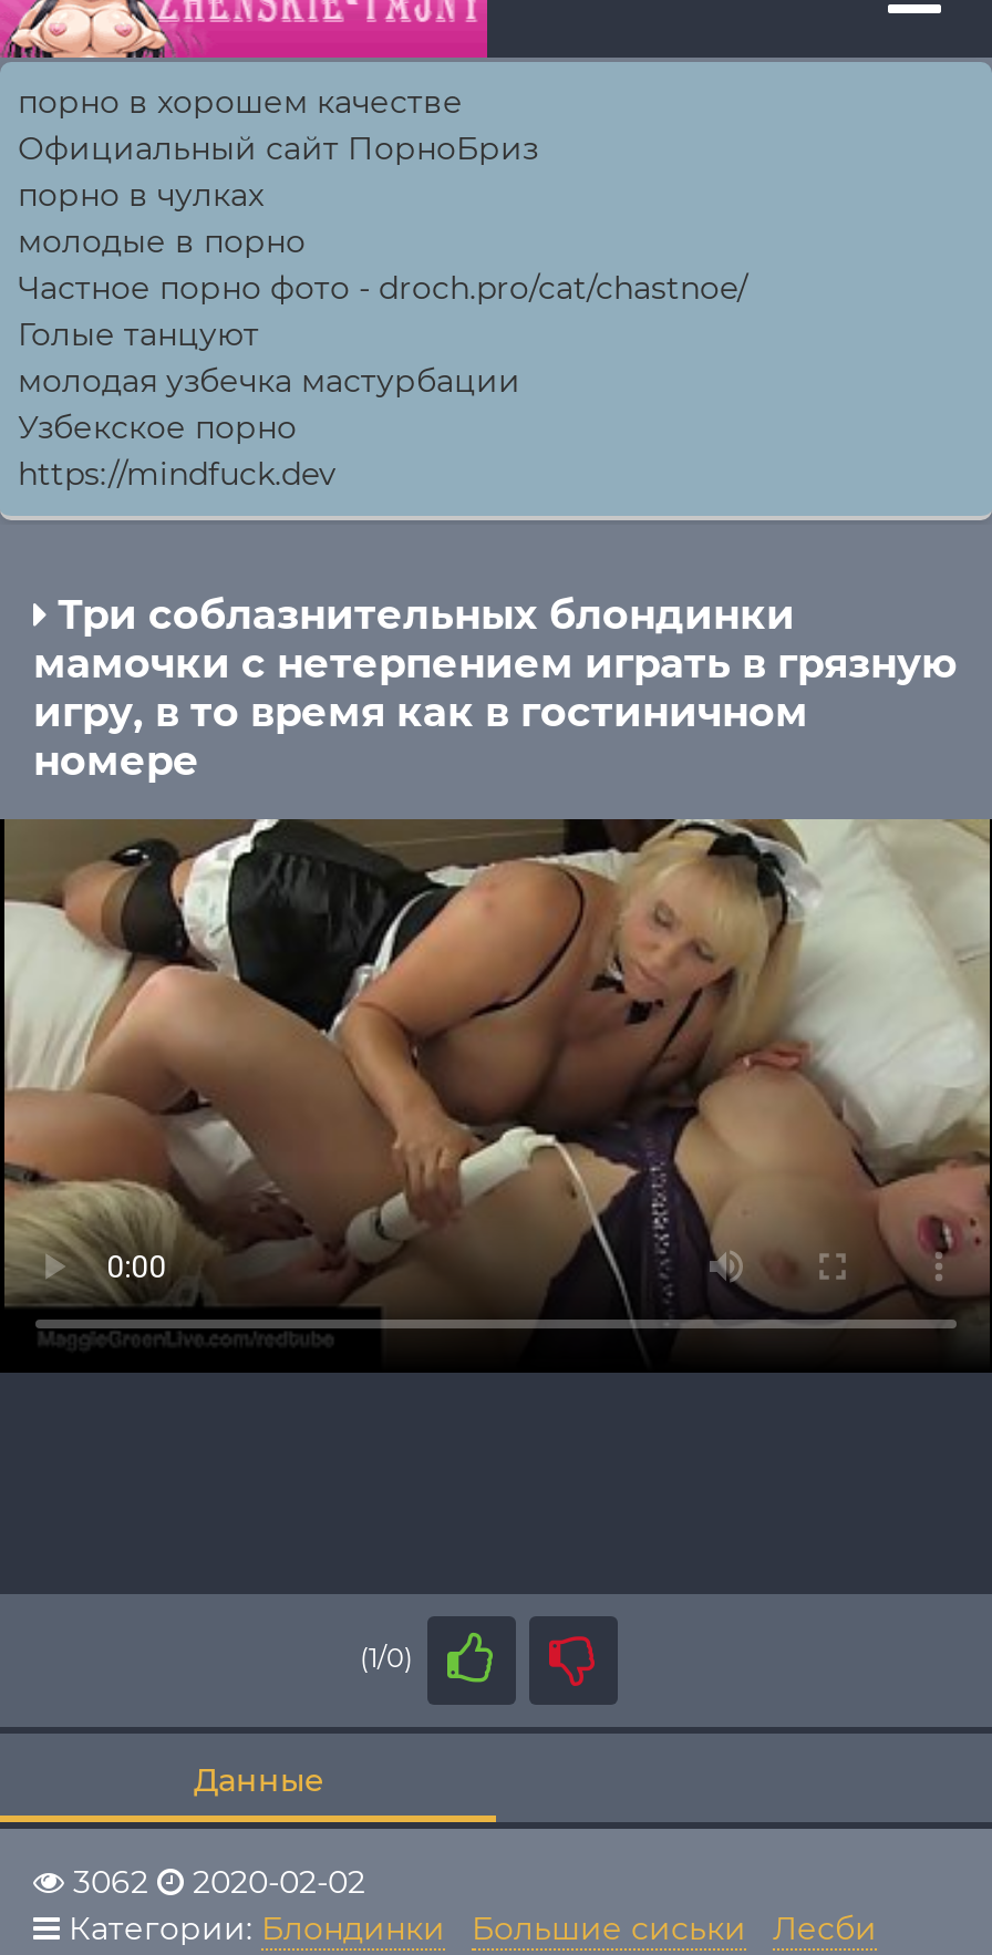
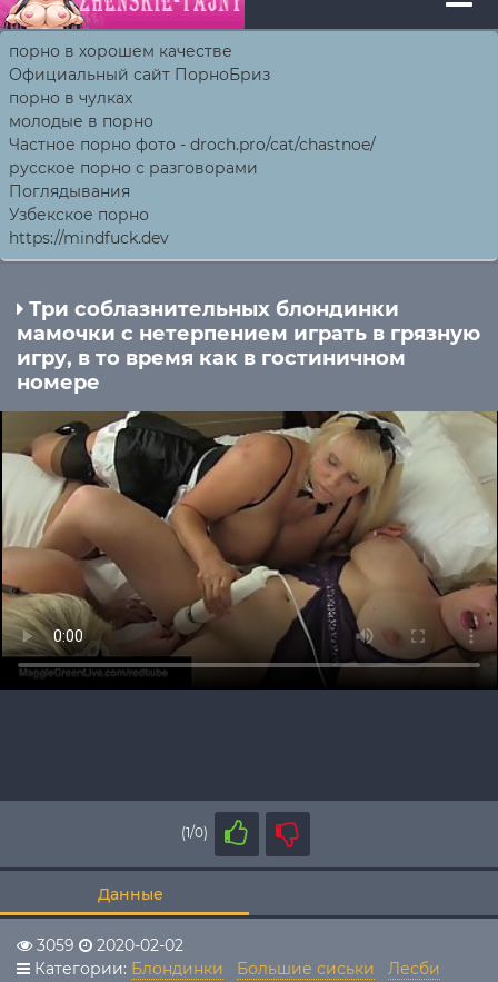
[18,314,520,401] Голые танцуют | молодая узбечка мастурбации -> [9,158,258,201] русское порно с разговорами | Поглядывания
[64,1862,365,1902] 3062 2020-02-02 -> [32,935,183,955] 3059 2020-02-02

